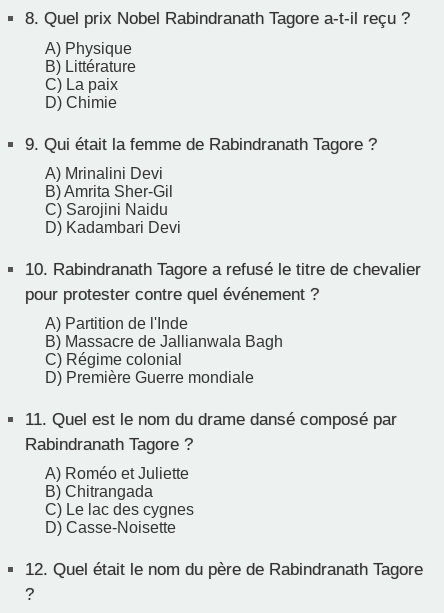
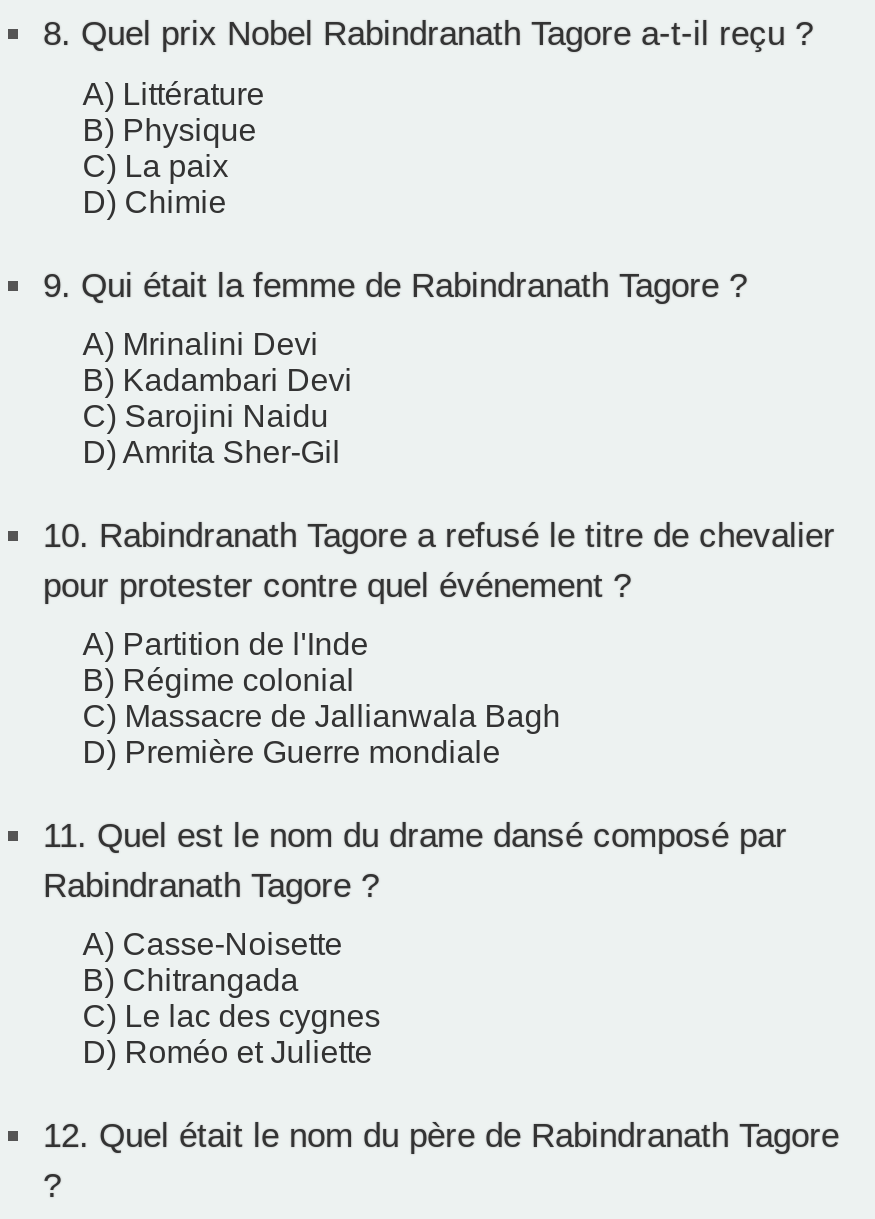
[45,40,132,57] A) Physique -> [83,76,265,110] A) Littérature
[45,58,136,75] B) Littérature -> [83,112,257,146] B) Physique
[45,183,173,200] B) Amrita Sher-Gil -> [83,363,353,397] B) Kadambari Devi
[45,219,181,236] D) Kadambari Devi -> [83,435,341,469] D) Amrita Sher-Gil
[45,333,283,368] B) Massacre de Jallianwala Bagh | C) Régime colonial -> [83,663,561,733] B) Régime colonial | C) Massacre de Jallianwala Bagh
[45,465,189,482] A) Roméo et Juliette -> [83,927,343,961] A) Casse-Noisette
[45,519,176,536] D) Casse-Noisette -> [83,1035,373,1069] D) Roméo et Juliette

